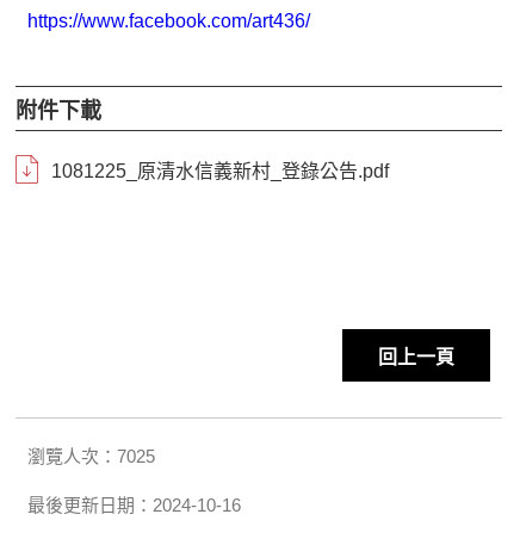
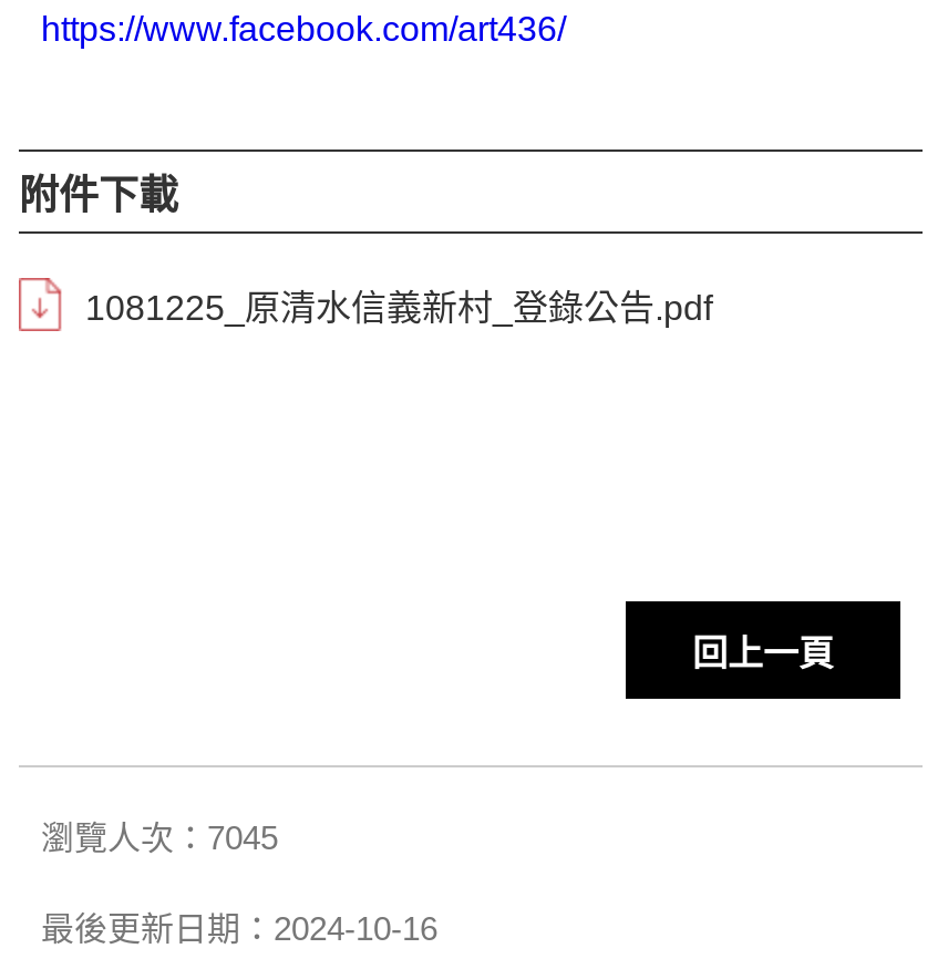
[27,446,155,466] 瀏覽人次：7025 -> [41,819,278,856] 瀏覽人次：7045

